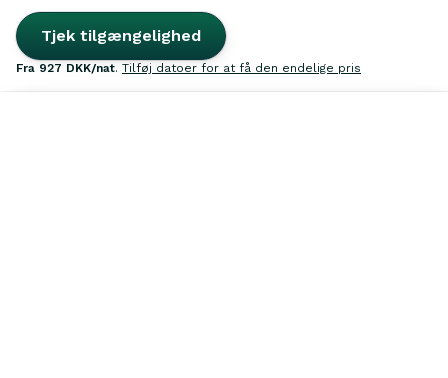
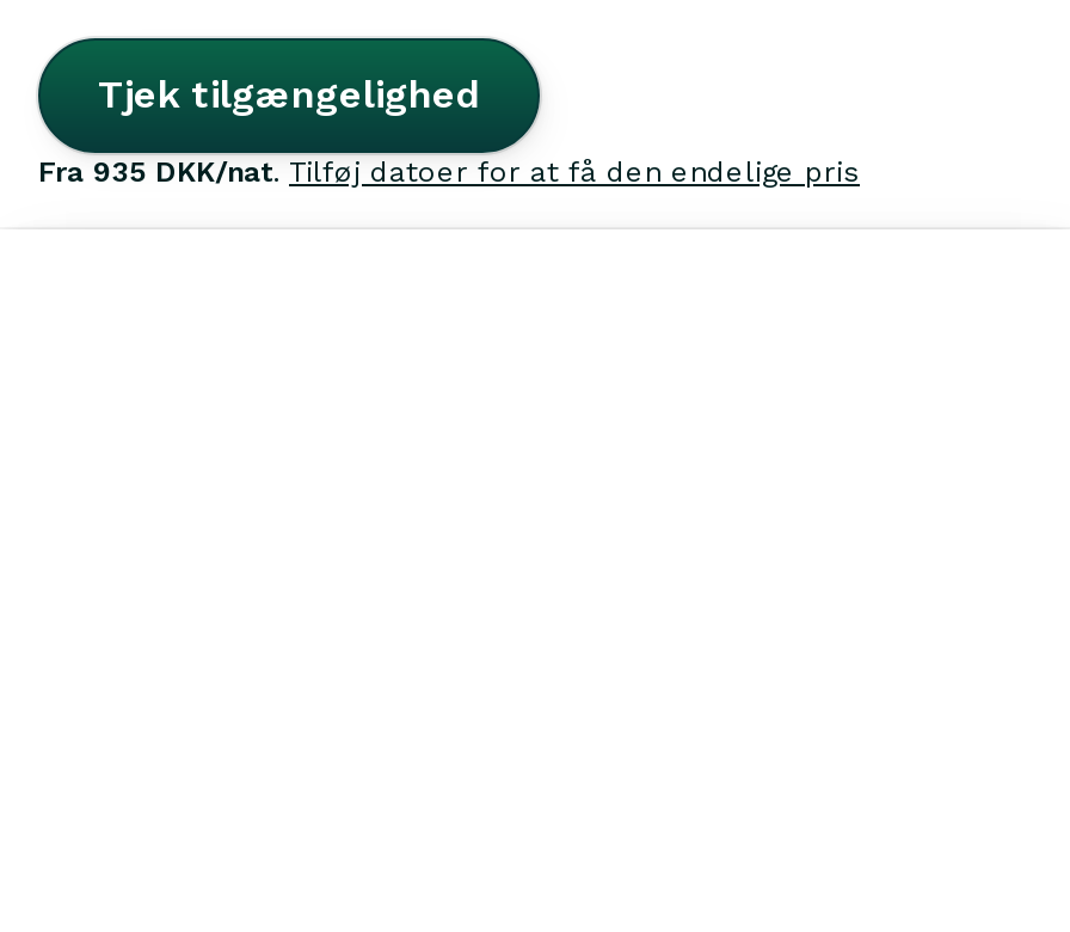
[23,61,361,75] fra 927 DKK/nat. Tilføj datoer for at få den endelige pris -> [55,155,860,189] fra 935 DKK/nat. Tilføj datoer for at få den endelige pris

